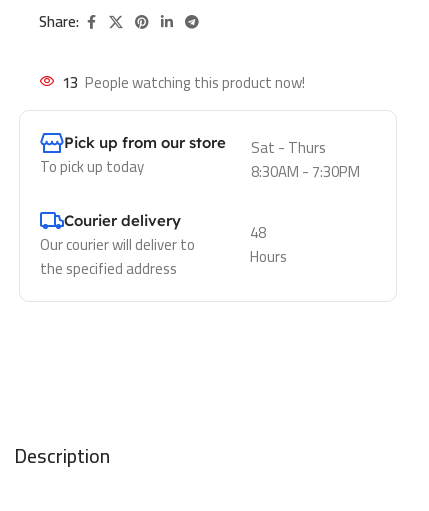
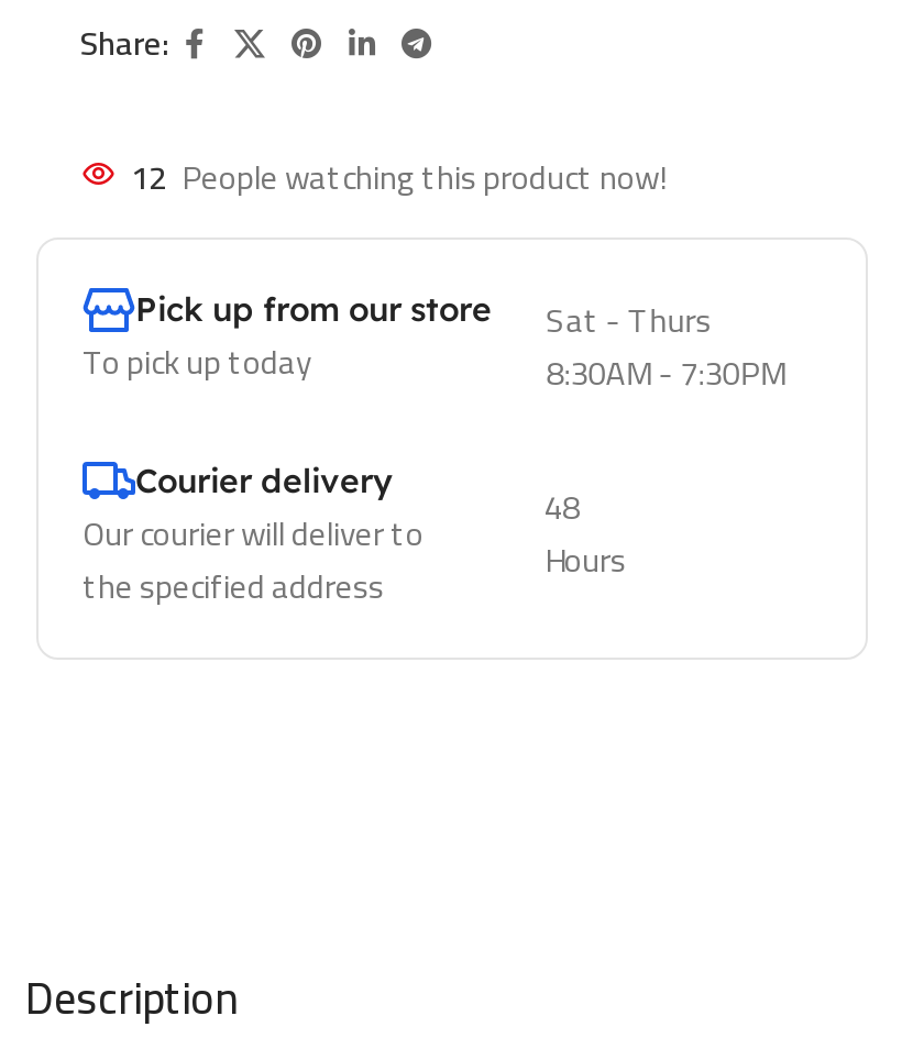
[62,68,305,97] 13 People watching this product now! -> [131,144,665,208] 12 People watching this product now!

